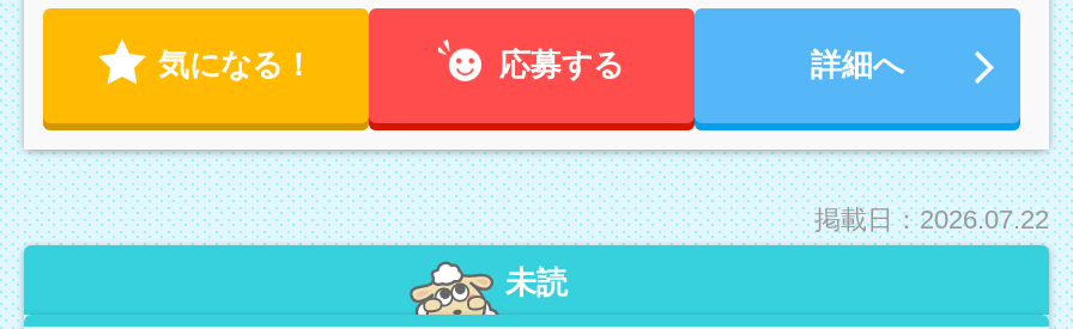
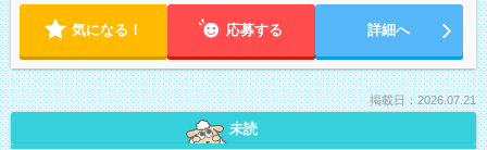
[814,205,1049,233] 掲載日：2026.07.22 -> [370,93,476,107] 掲載日：2026.07.21

